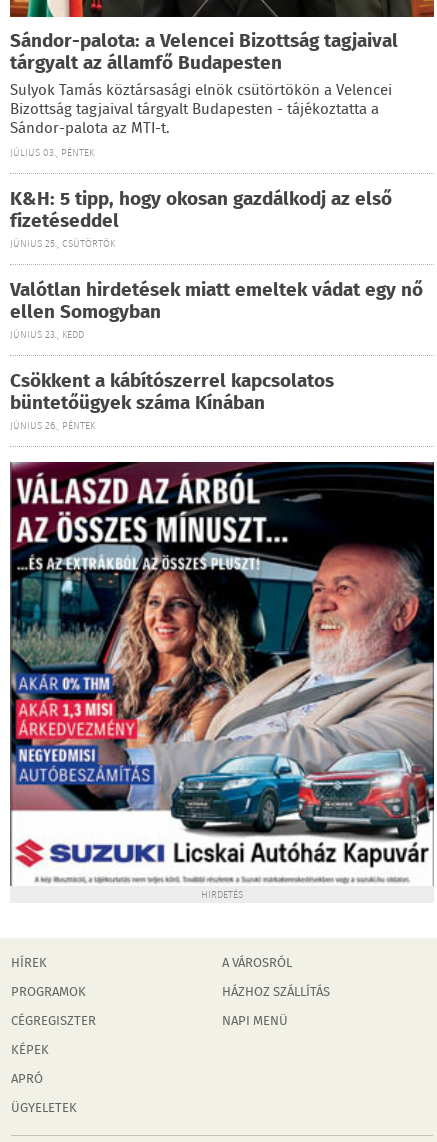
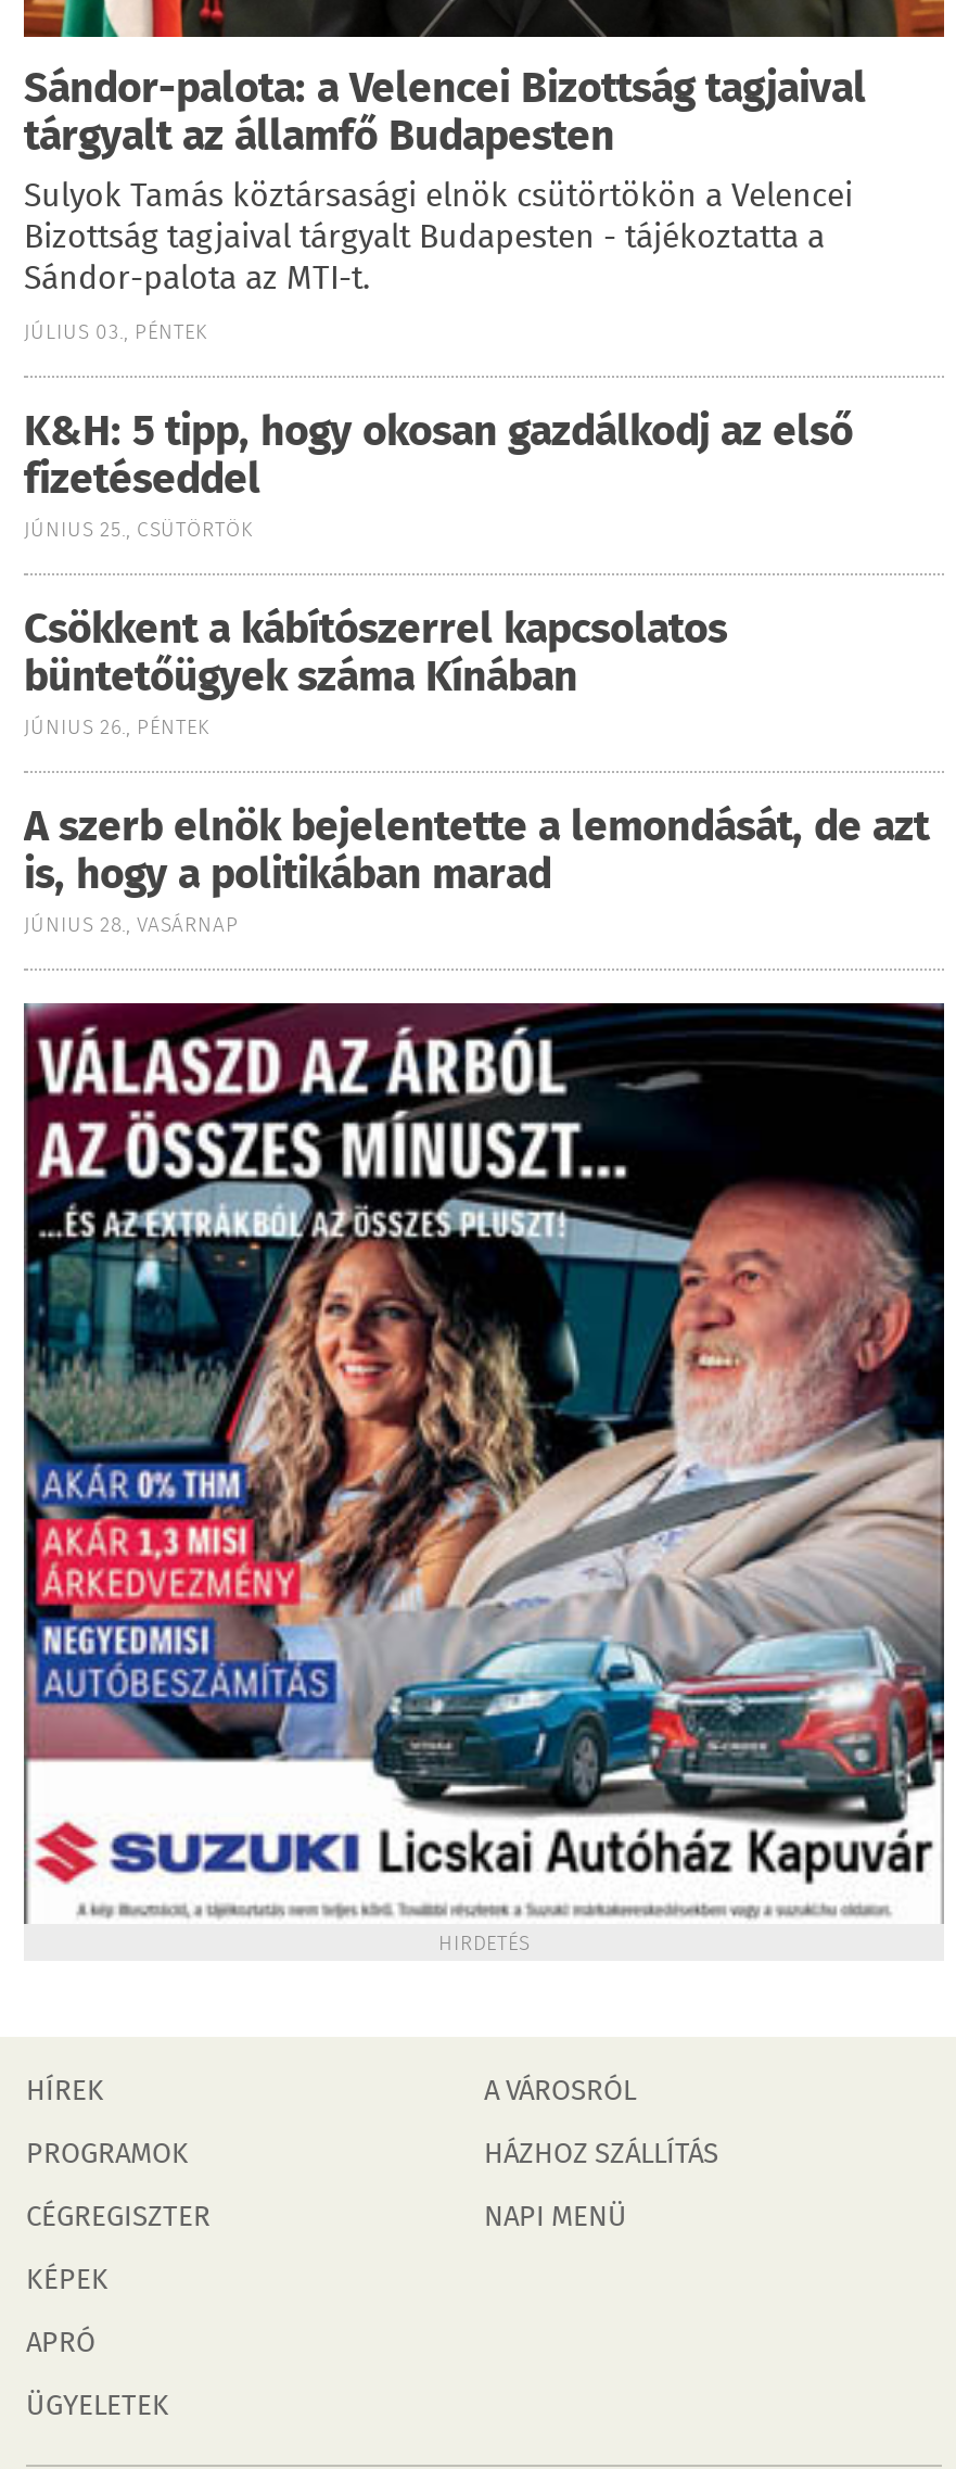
[10,276,423,343] Valótlan hirdetések miatt emeltek vádat egy nő | ellen Somogyban | JÚNIUS 23., KEDD -> none
moved [10,367,334,434] -> [24,599,727,745]: Csökkent a kábítószerrel kapcsolatos | büntetőügyek száma Kínában | JÚNIUS 26., PÉNTEK
none -> [24,797,929,942] A szerb elnök bejelentette a lemondását, de azt | is, hogy a politikában marad | JÚNIUS 28., VASÁRNAP

